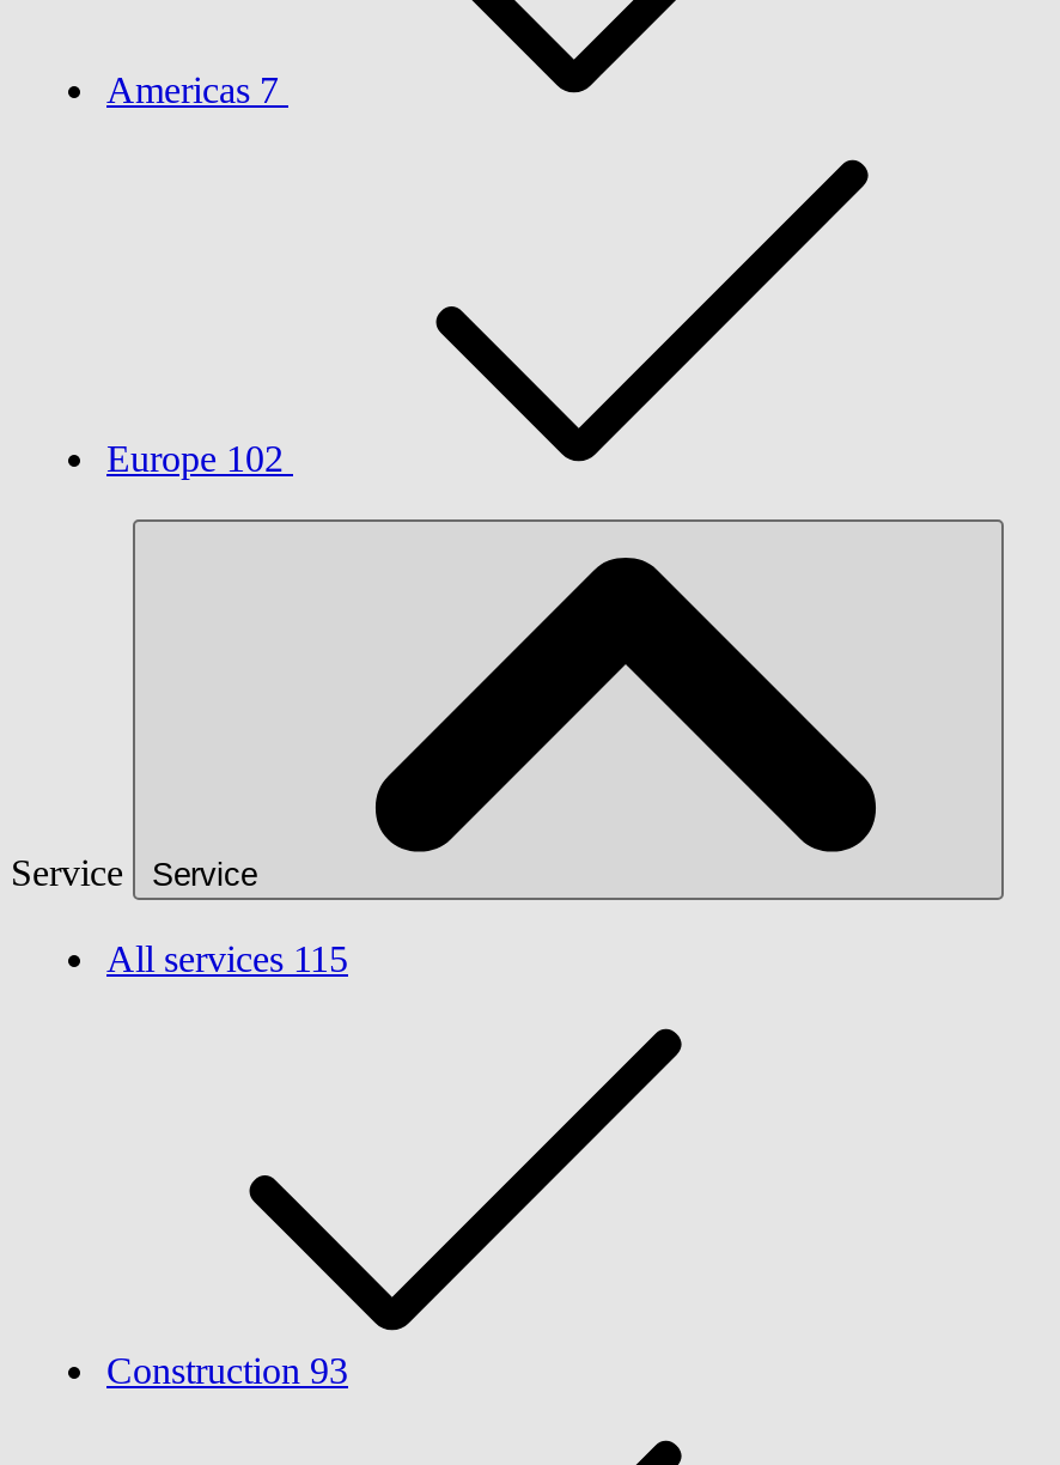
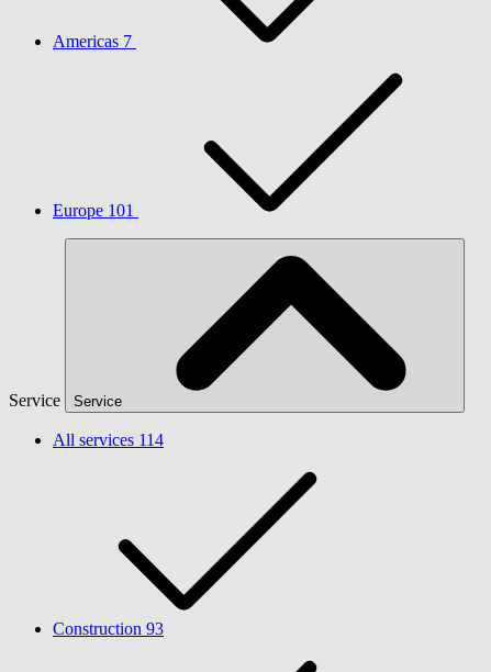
[106,438,284,478] Europe 102 -> [53,201,134,219] Europe 101
[106,938,348,979] All services 115 -> [53,430,164,449] All services 114

